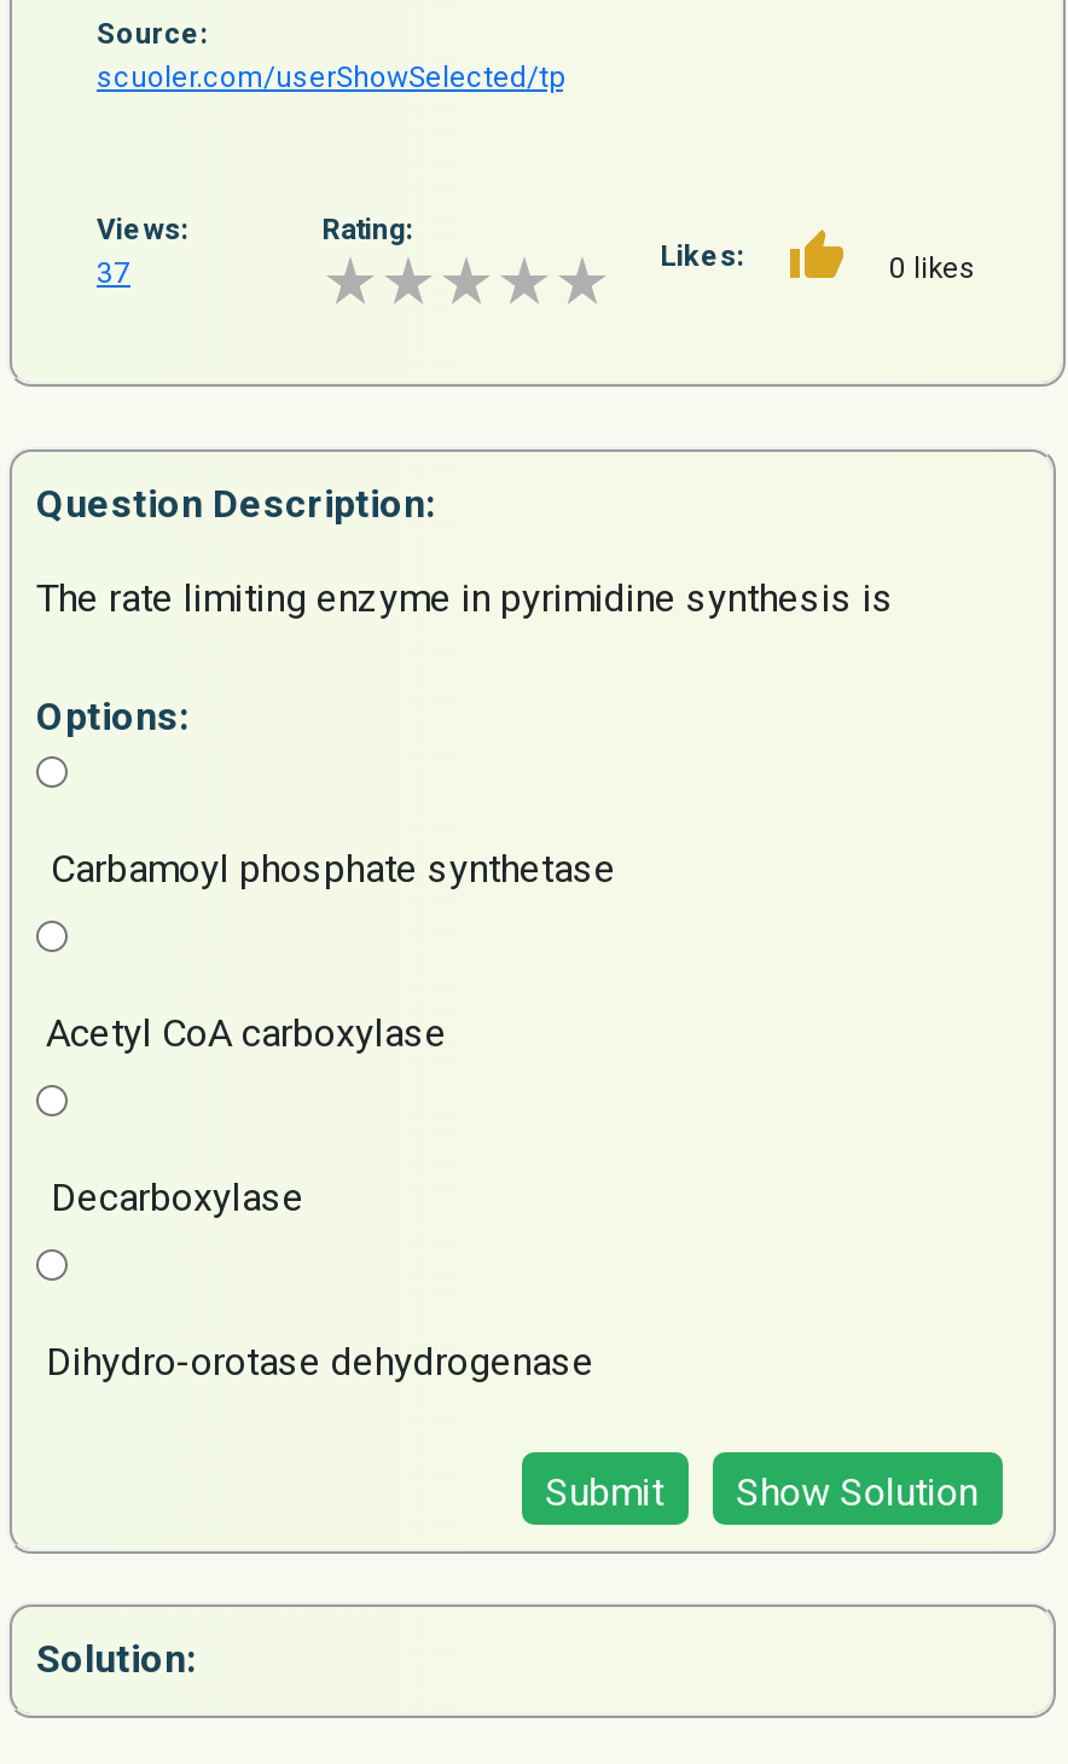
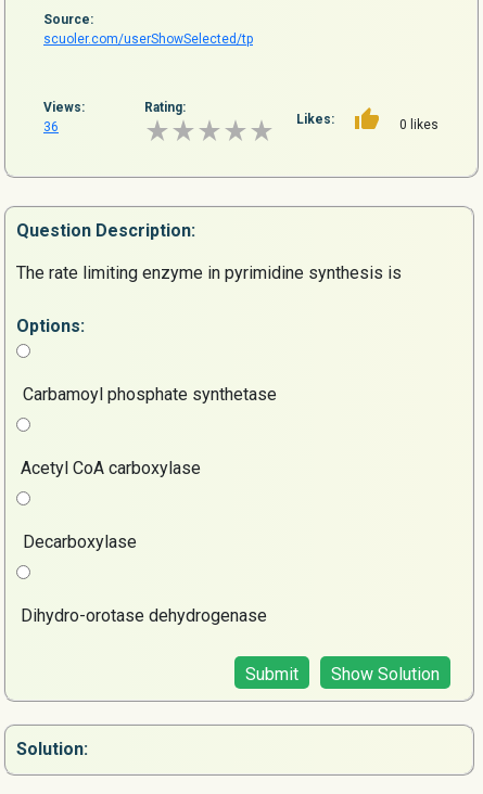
[97,255,130,289] 37 -> [43,119,59,134] 36

